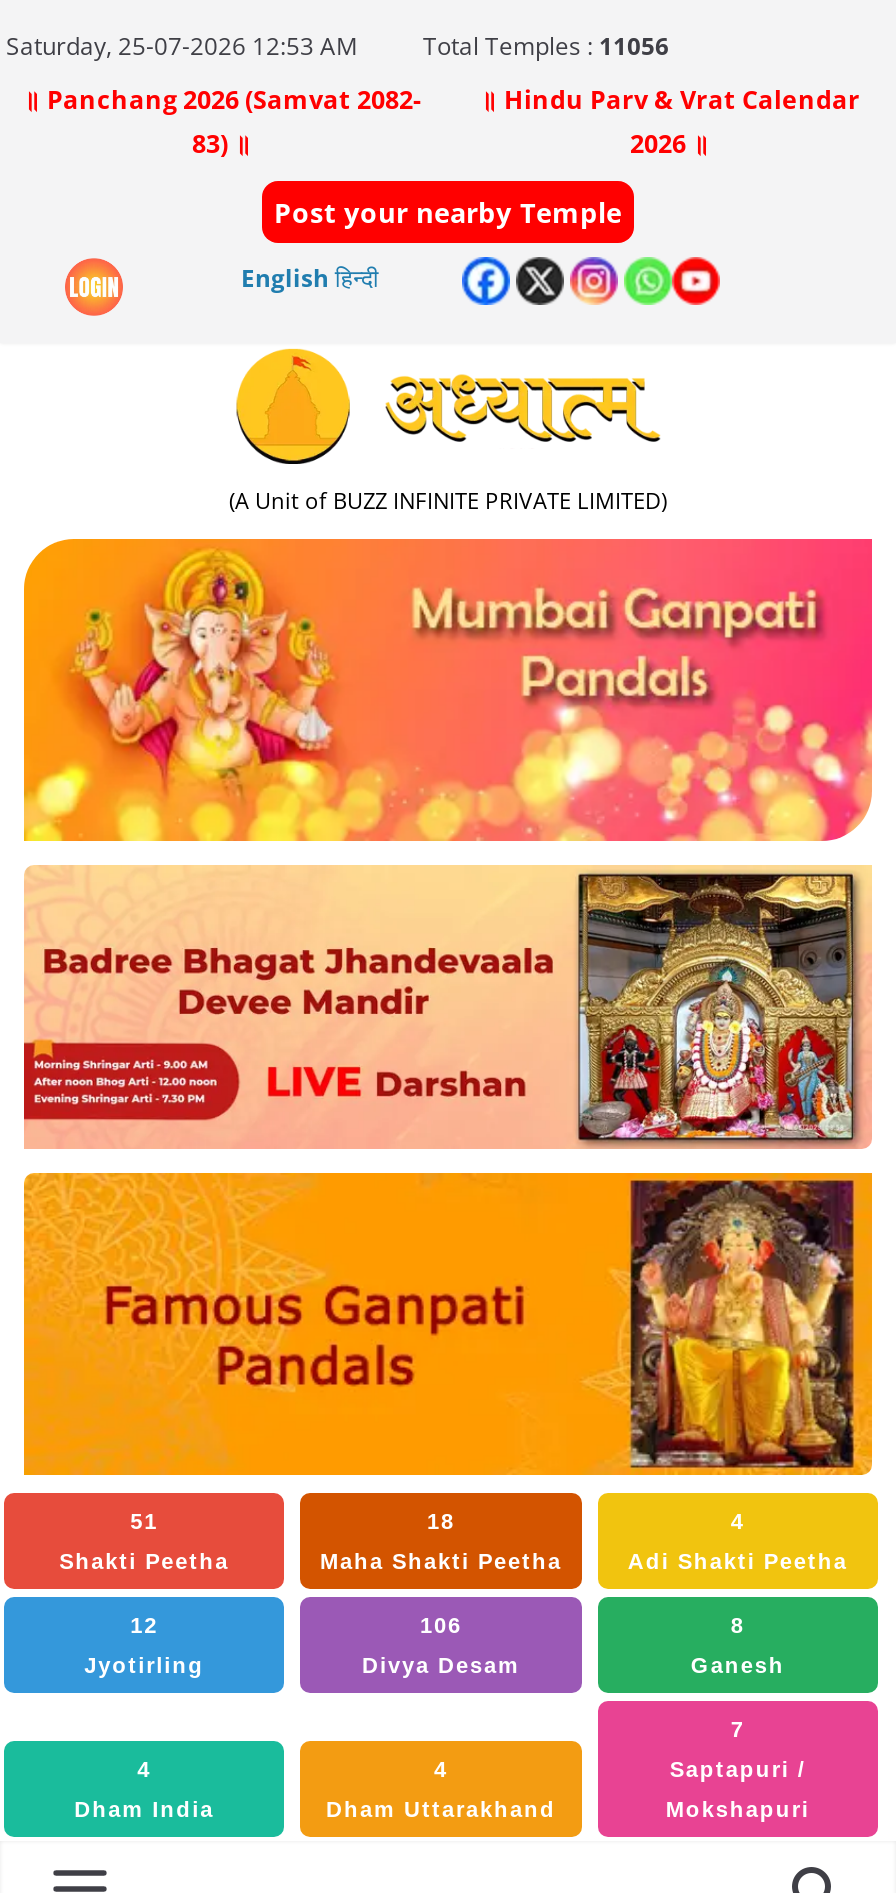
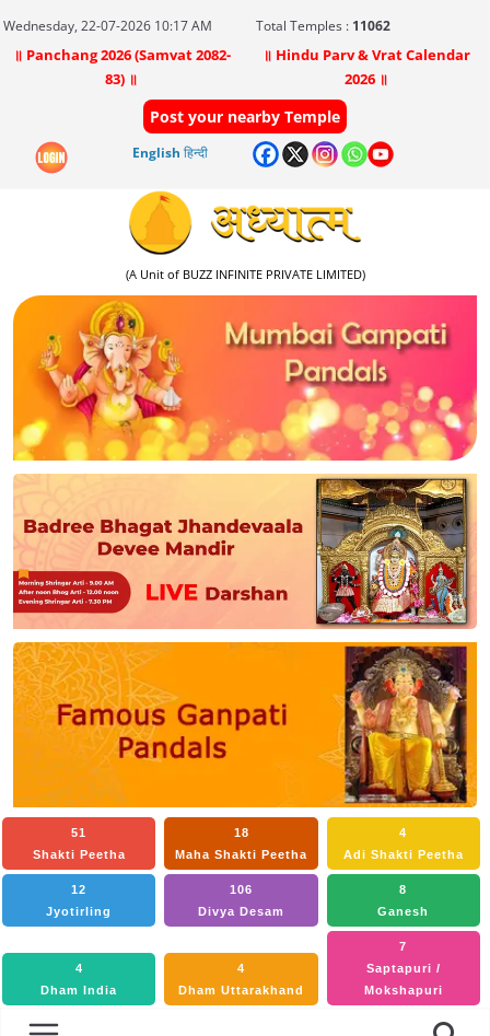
[6,29,358,63] Saturday, 25-07-2026 12:53 AM -> [3,16,212,35] Wednesday, 22-07-2026 10:17 AM
[423,29,669,63] Total Temples : 11056 -> [256,16,390,35] Total Temples : 11062

